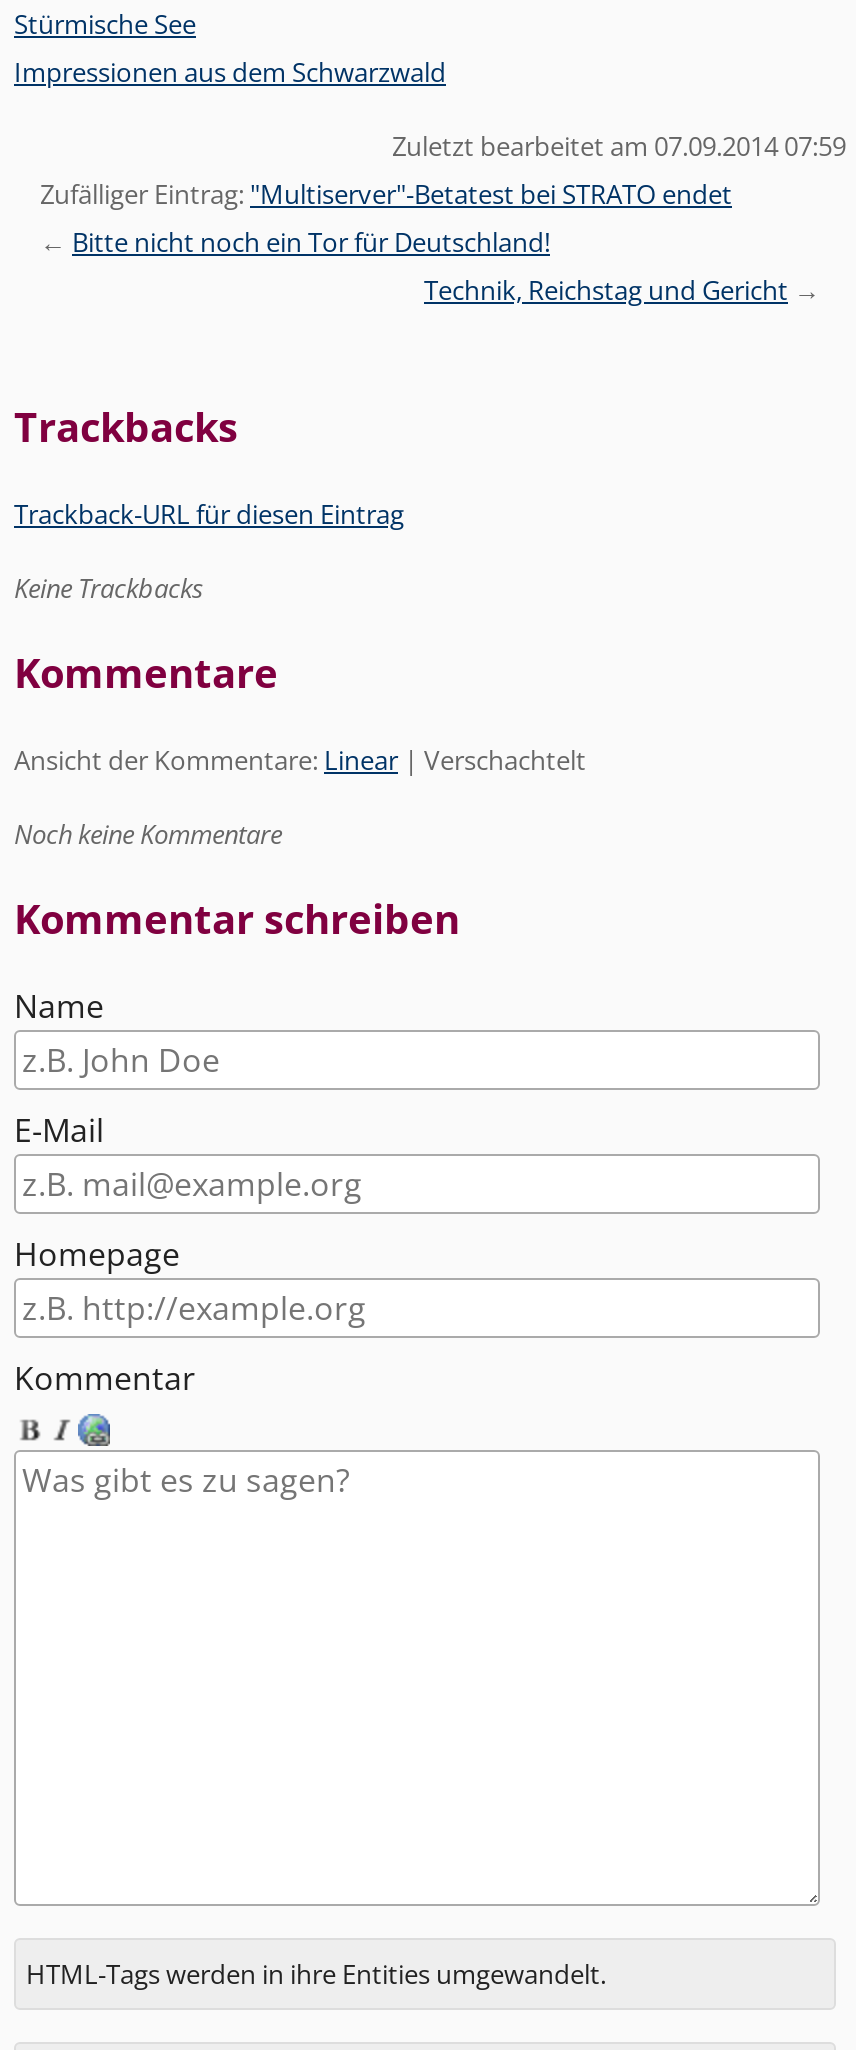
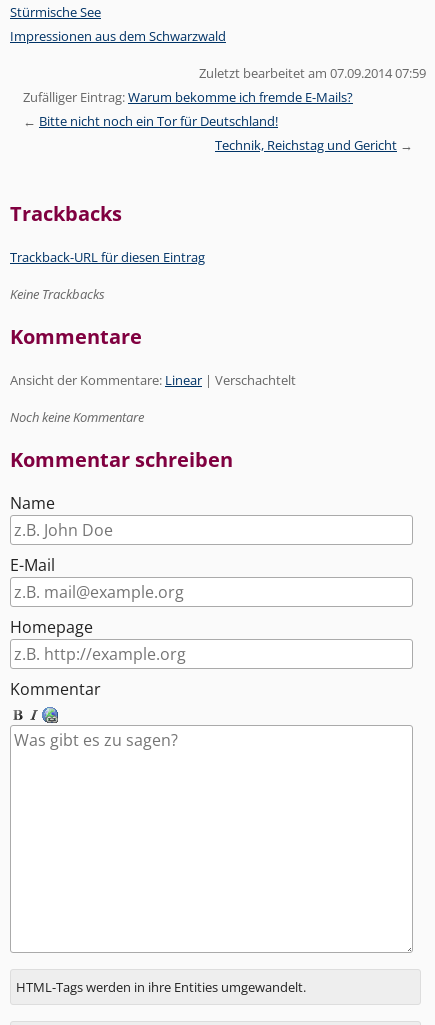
[40,176,732,212] Zufälliger Eintrag: "Multiserver"-Betatest bei STRATO endet -> [23,88,353,106] Zufälliger Eintrag: Warum bekomme ich fremde E-Mails?

